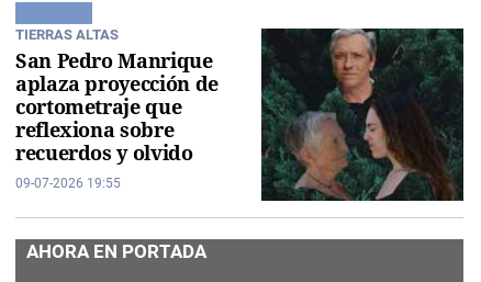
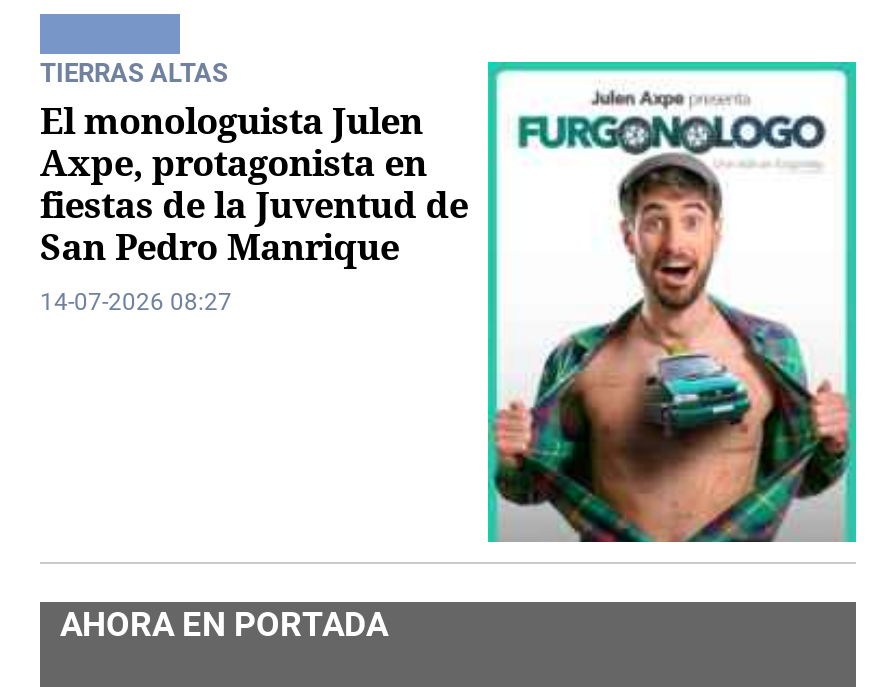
[260,27,465,206] [image] -> [486,60,858,544] [image]
none -> [40,100,468,226] El monologuista Julen | Axpe, protagonista en | fiestas de la Juventud de
[15,72,218,191] aplaza proyección de | cortometraje que | reflexiona sobre | recuerdos y olvido | 09-07-2026 19:55 -> [40,288,232,316] 14-07-2026 08:27

